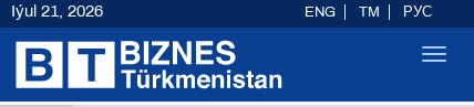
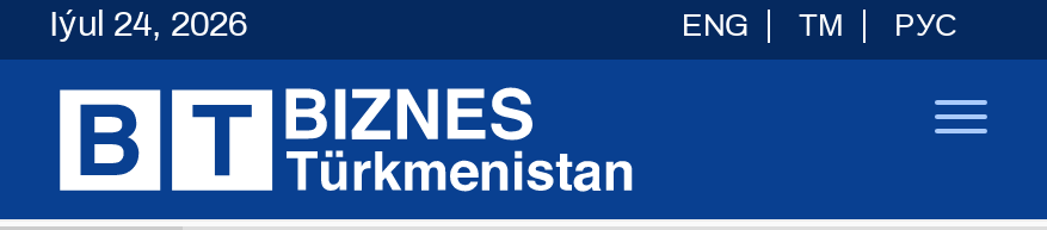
[11,2,103,20] Iýul 21, 2026 -> [49,5,247,43] Iýul 24, 2026

